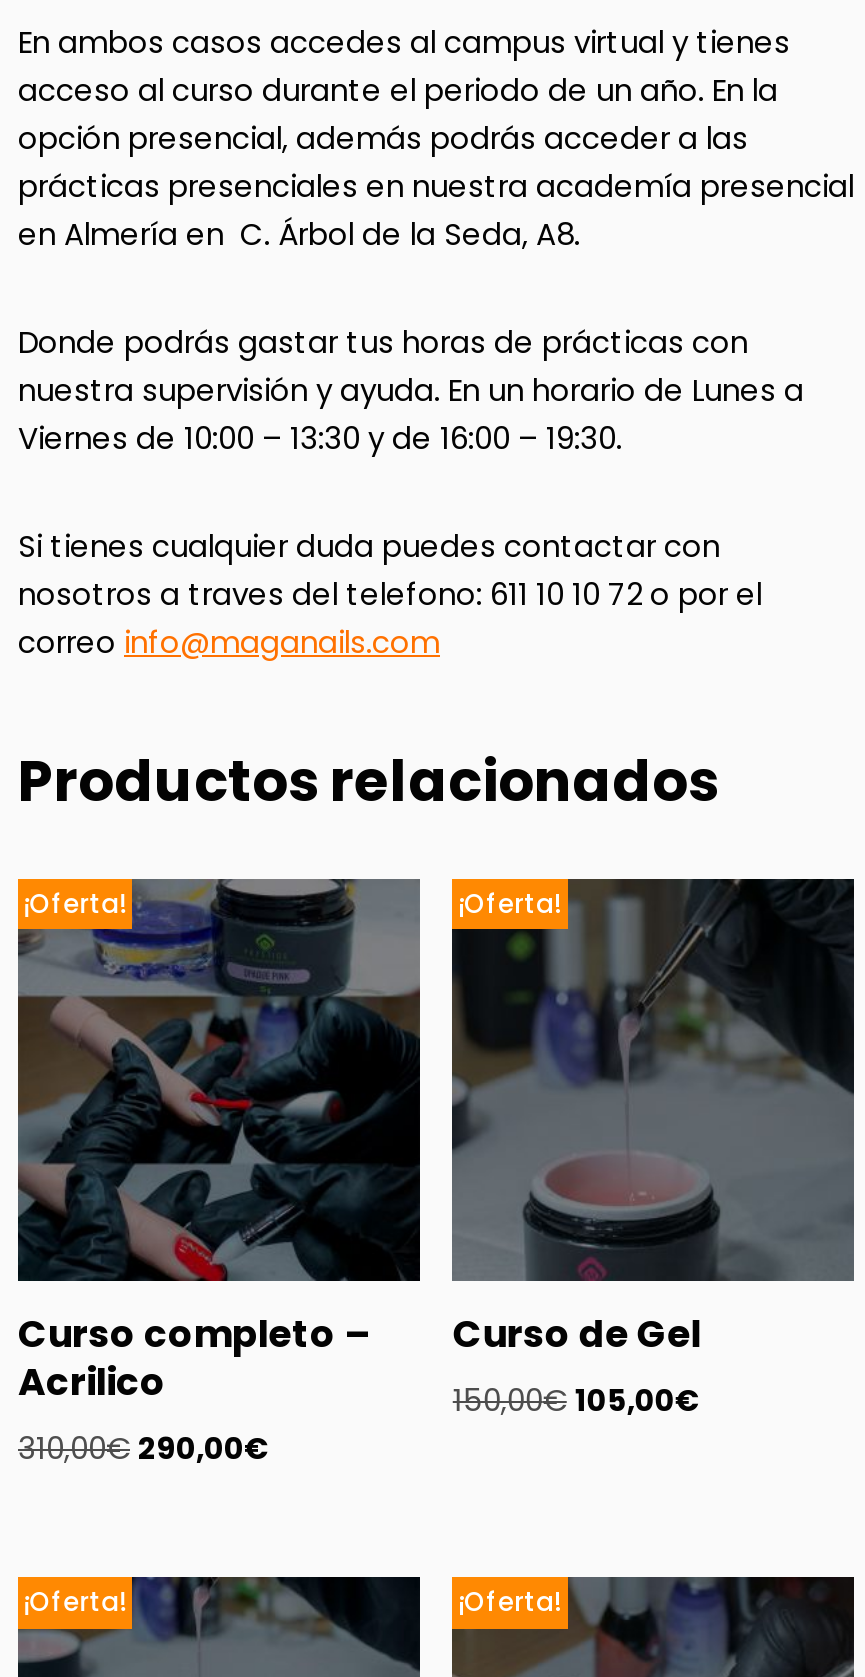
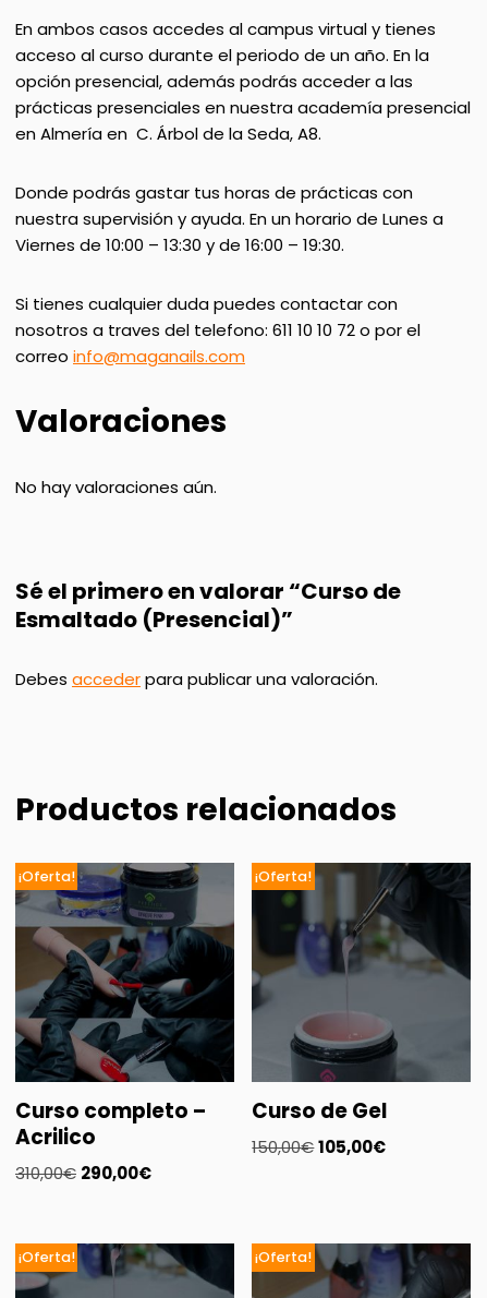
none -> [15,400,227,498] Valoraciones | No hay valoraciones aún.
none -> [15,576,401,690] Sé el primero en valorar “Curso de | Esmaltado (Presencial)” | Debes acceder para publicar una valoración.

